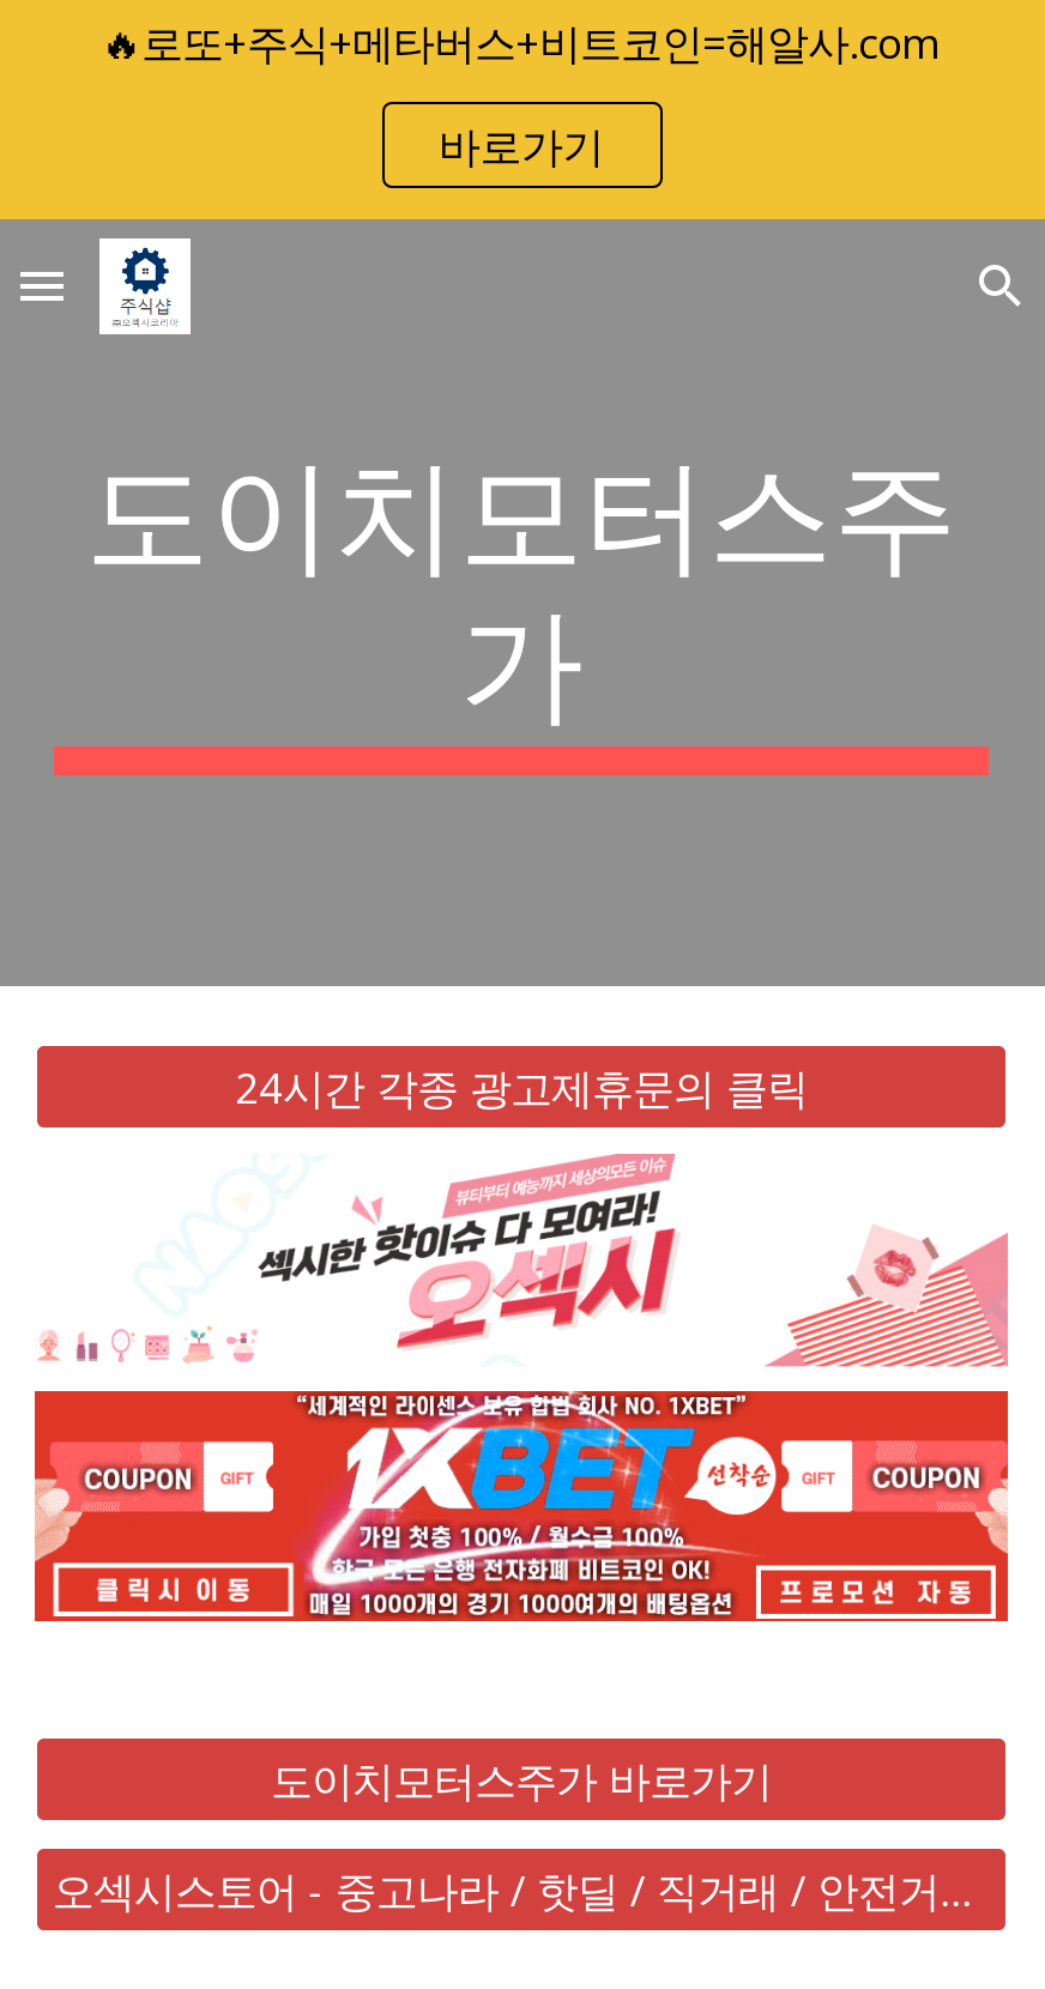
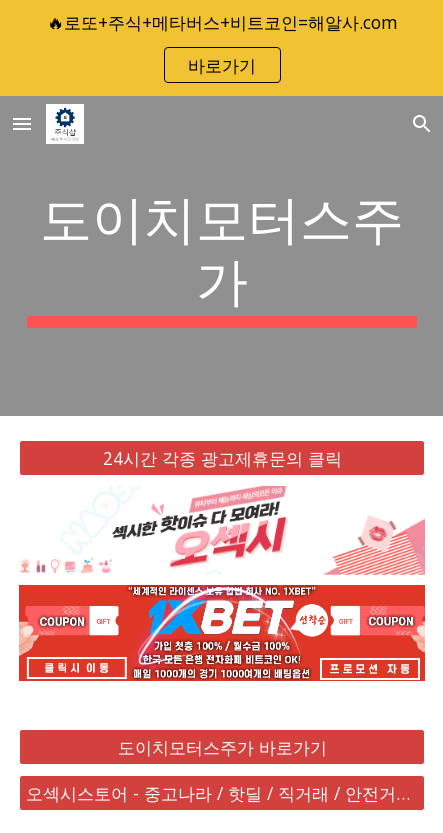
[301,1391,739,1609] [image] -> [131,586,305,675] [image]

